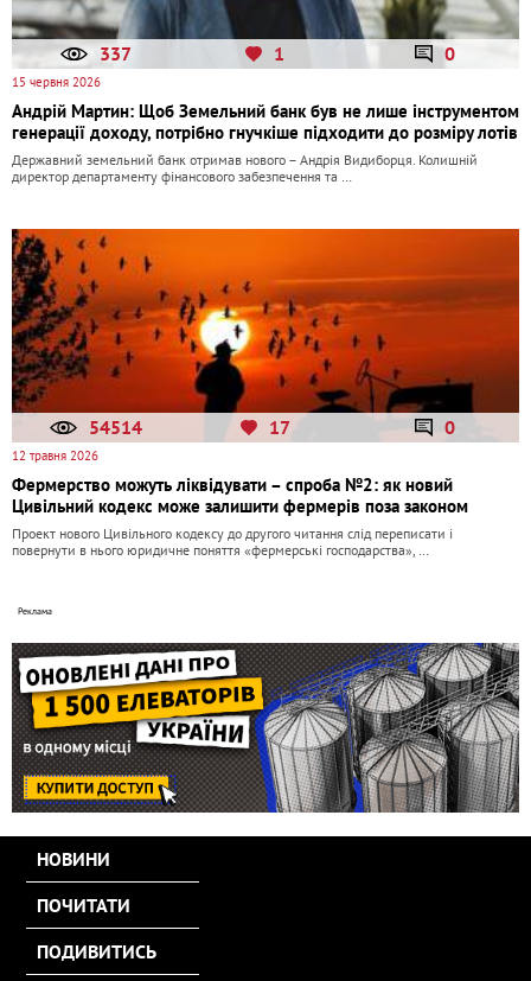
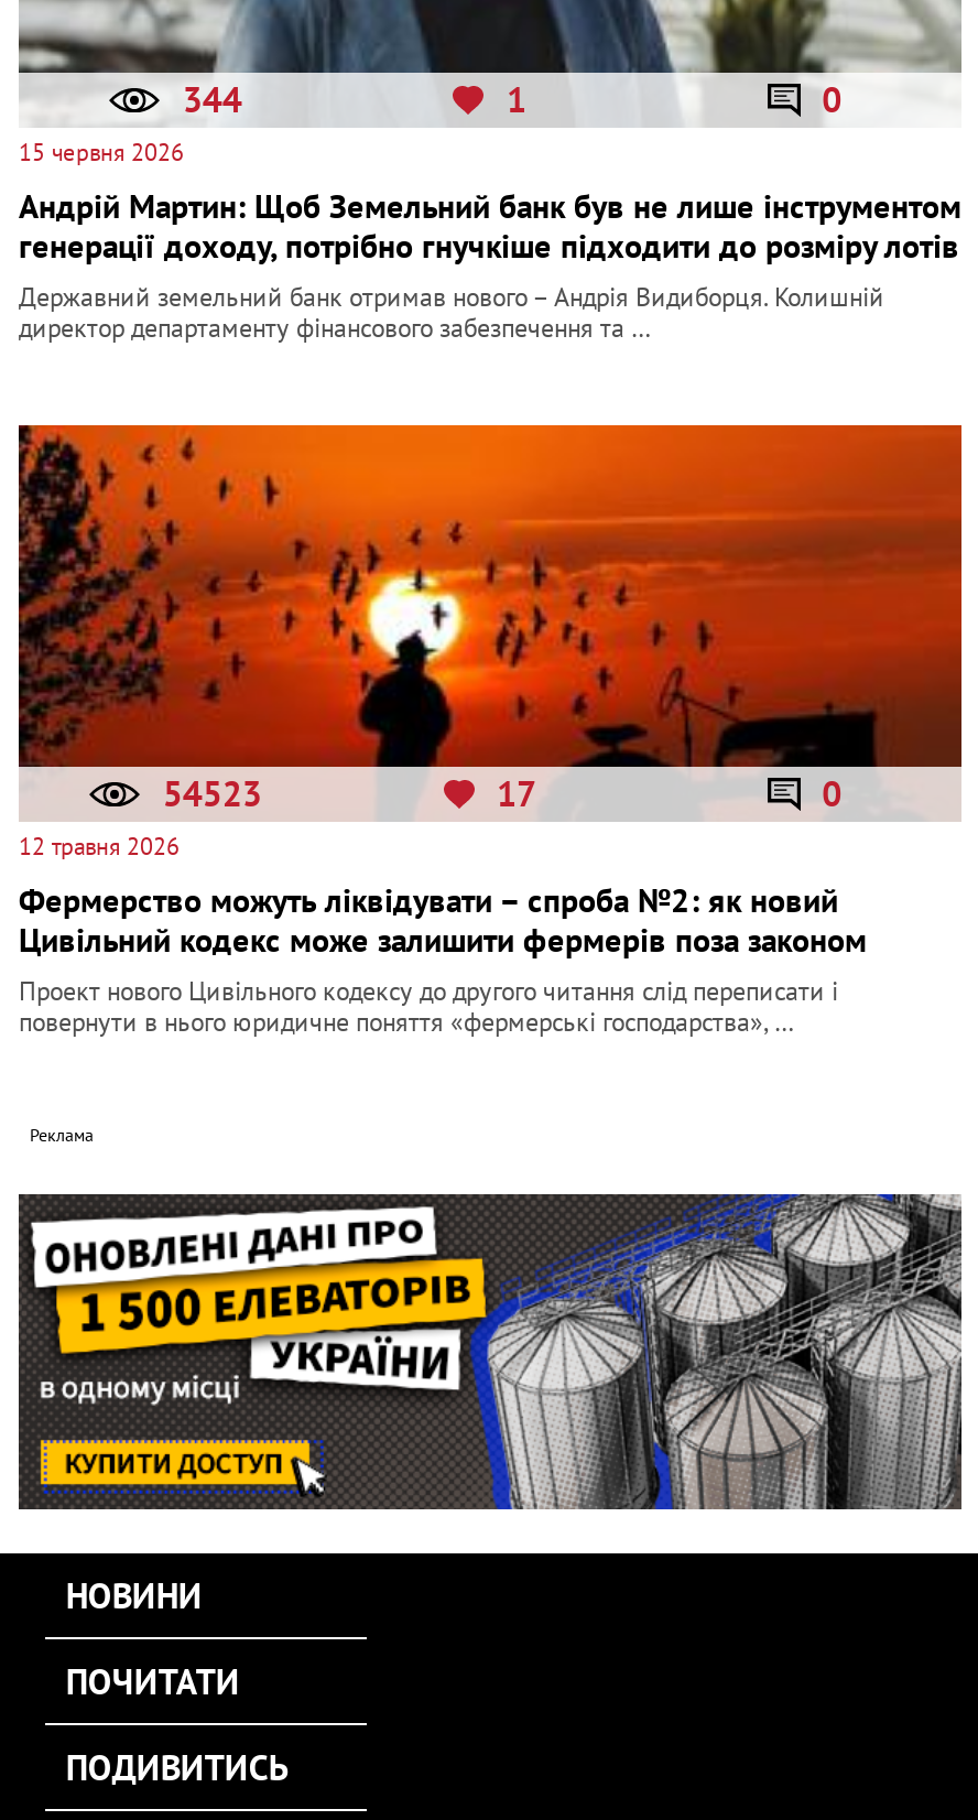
[100,42,132,65] 337 -> [182,77,242,121] 344
[89,415,143,439] 54514 -> [163,771,262,815] 54523

